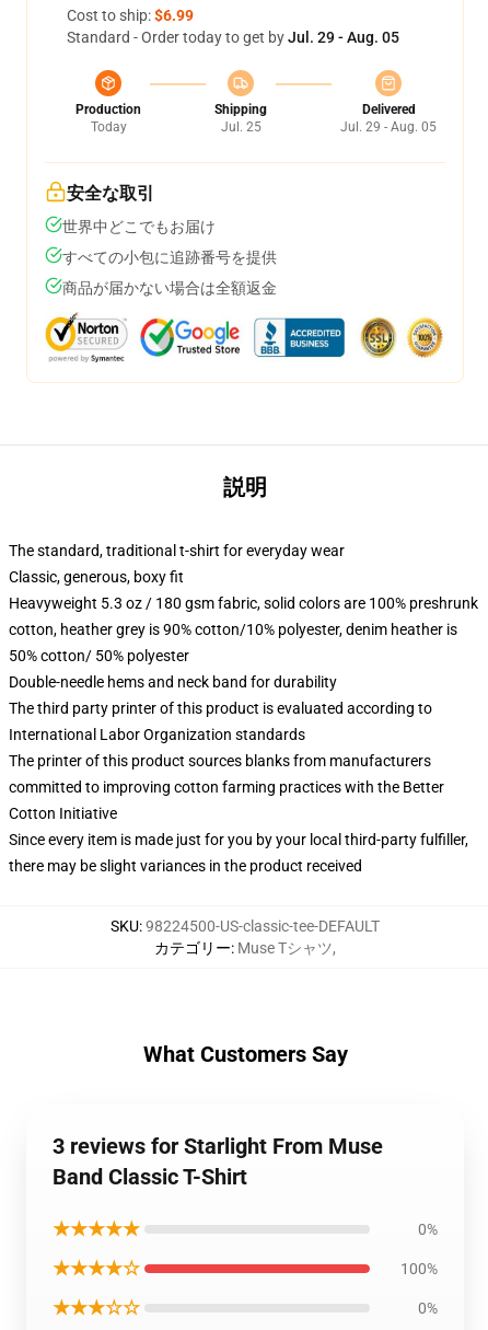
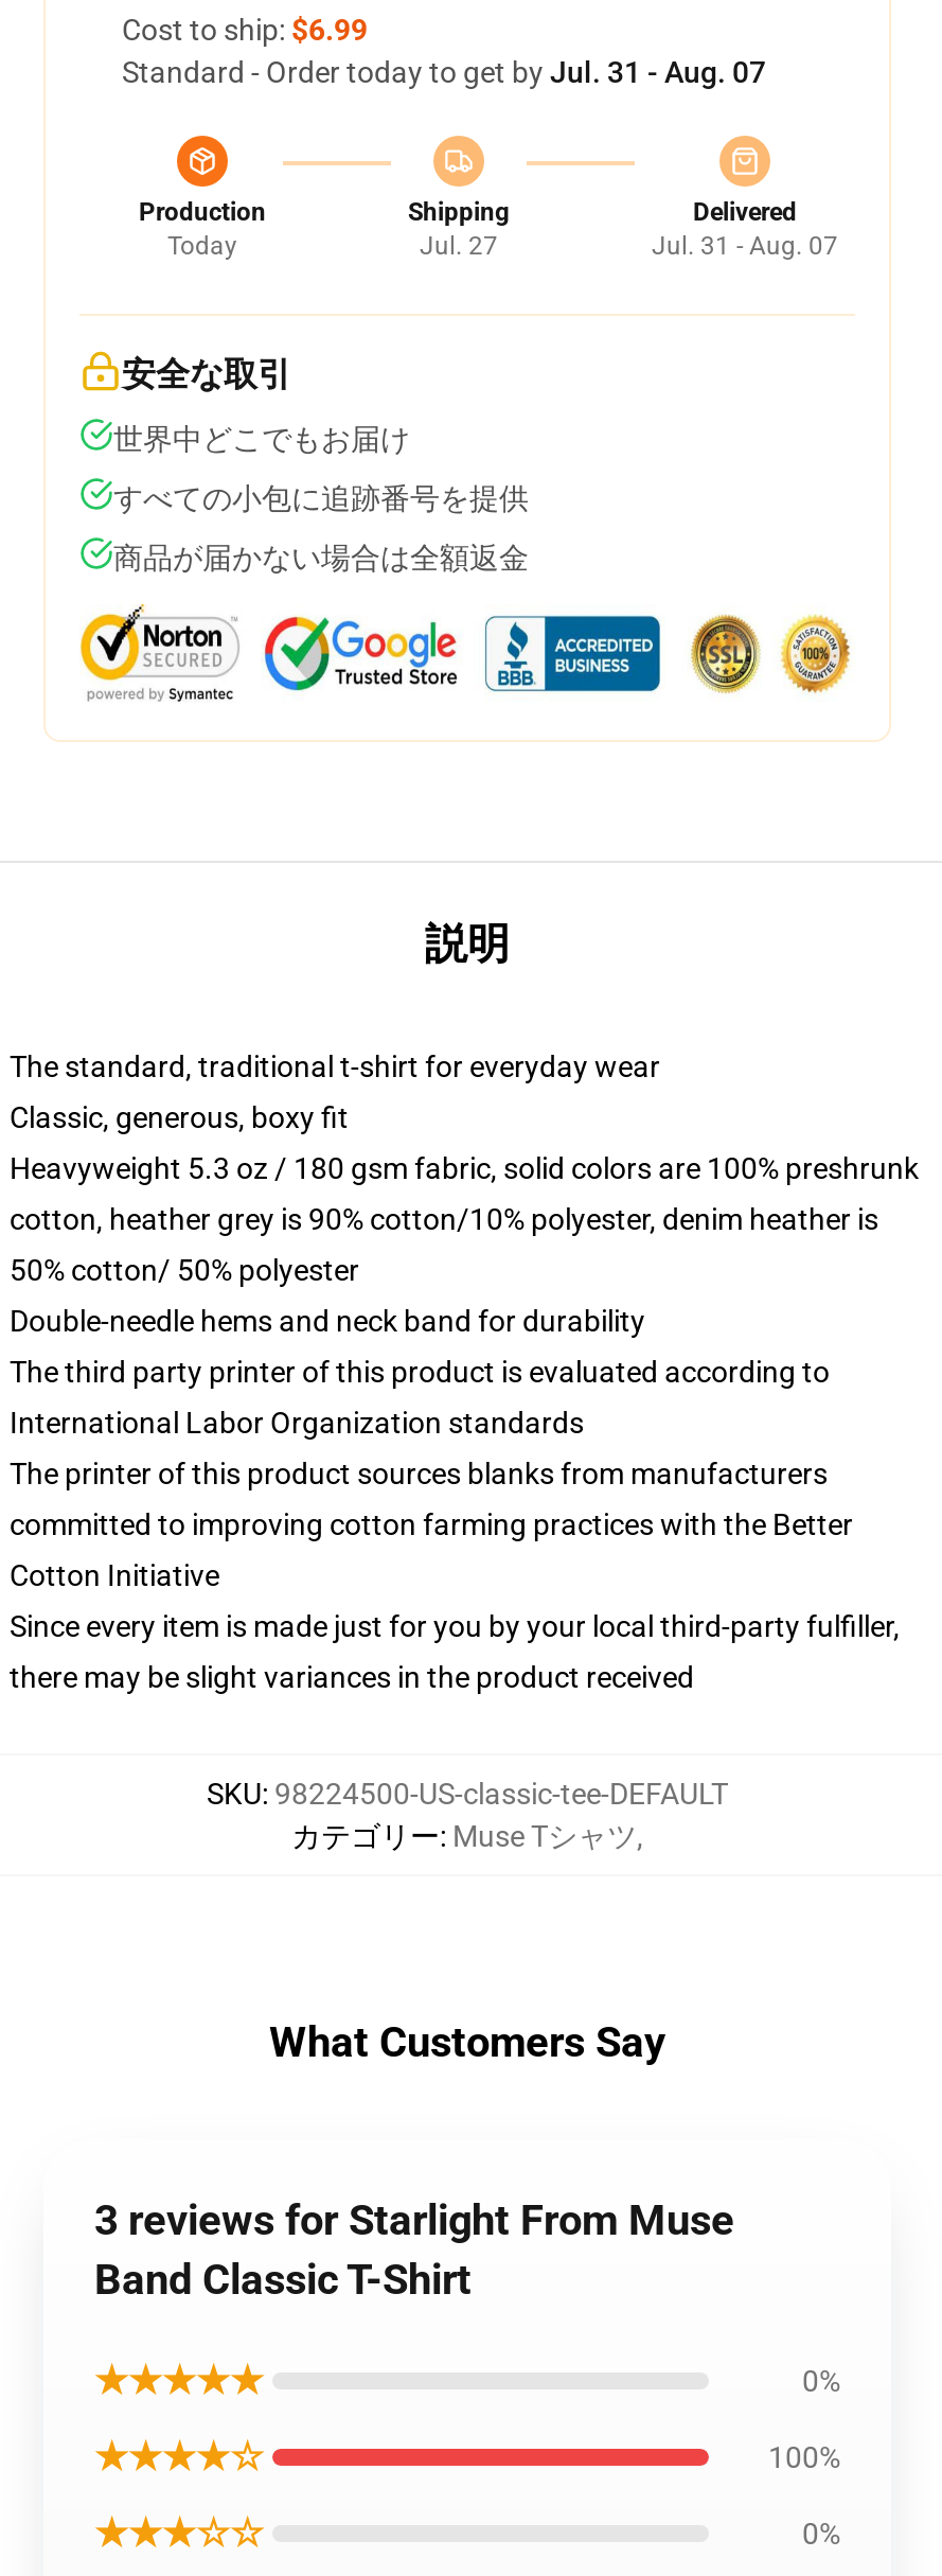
[67,28,399,46] Standard - Order today to get by Jul. 29 - Aug. 05 -> [122,55,766,89] Standard - Order today to get by Jul. 31 - Aug. 07
[220,119,261,135] Jul. 25 -> [420,231,498,261] Jul. 27
[340,119,437,135] Jul. 29 - Aug. 05 -> [652,231,838,261] Jul. 31 - Aug. 07

